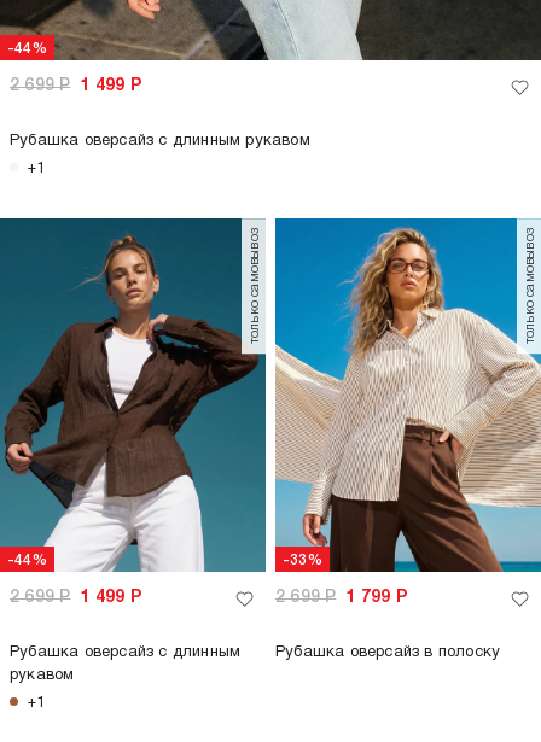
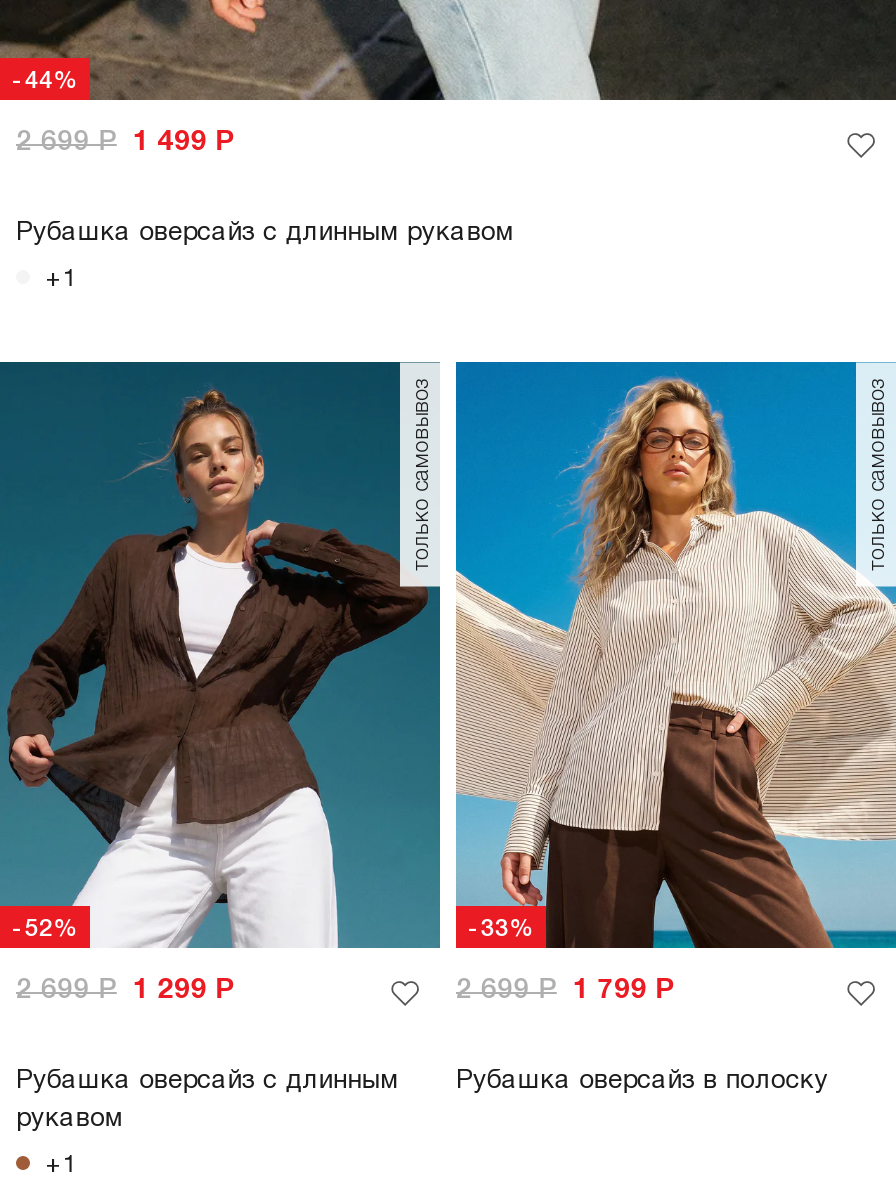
[7,554,47,567] -44% -> [12,918,78,940] -52%
[10,590,141,606] 2 699Р 1 499 Р -> [16,978,234,1004] 2 699Р 1 299 Р

